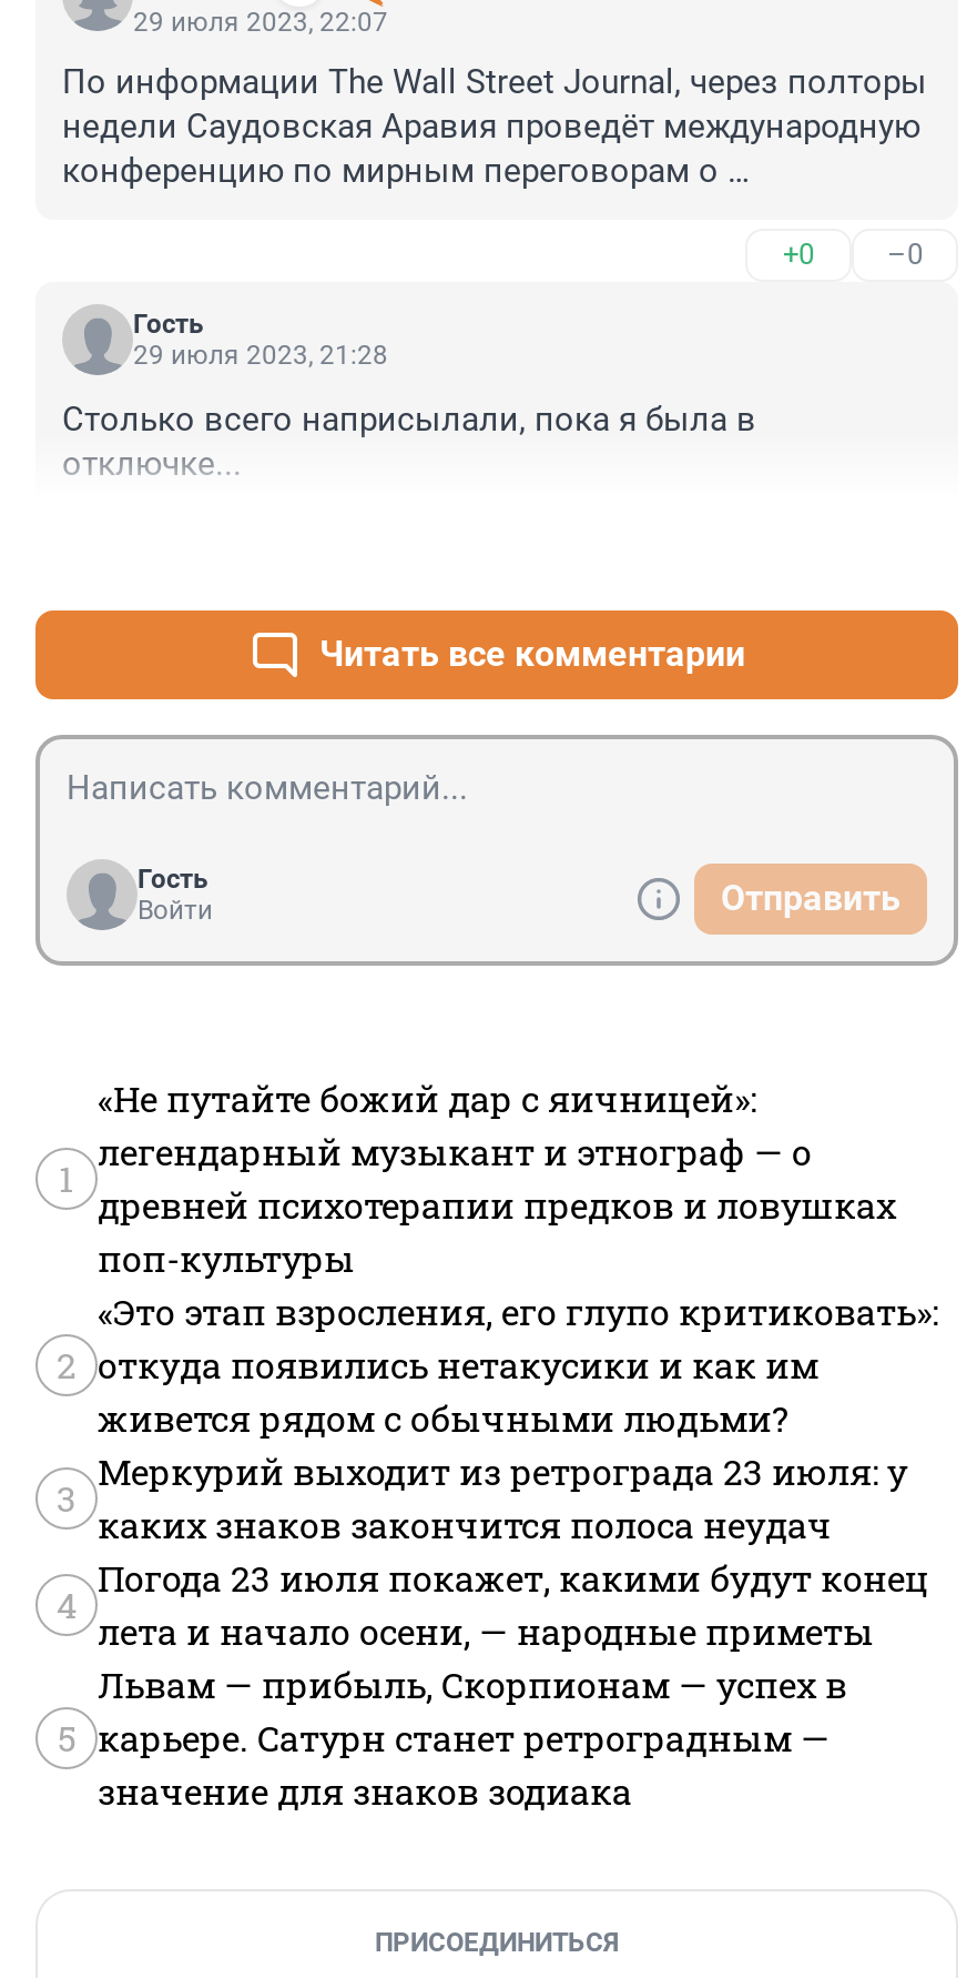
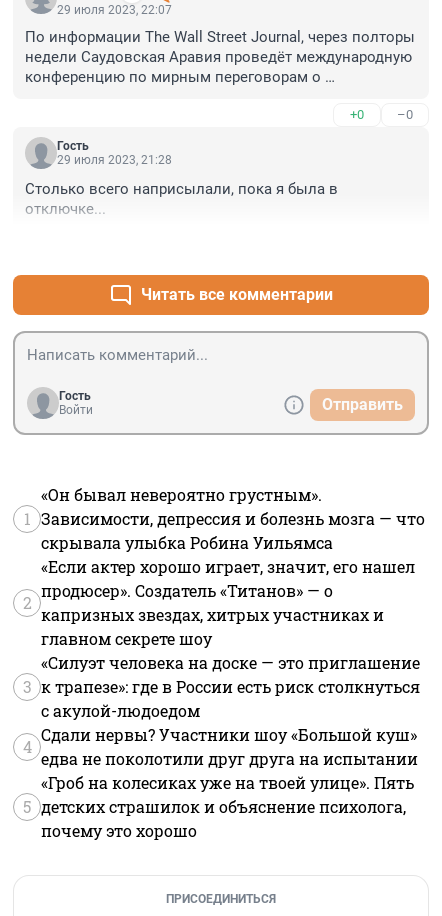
[98,1075,896,1281] «Не путайте божий дар с яичницей»: | легендарный музыкант и этнограф — о | древней психотерапии предков и ловушках | поп-культуры -> [41,484,425,553] «Он бывал невероятно грустным». | Зависимости, депрессия и болезнь мозга — что | скрывала улыбка Робина Уильямса
[98,1288,938,1441] «Это этап взросления, его глупо критиковать»: | откуда появились нетакусики и как им | живется рядом с обычными людьми? -> [41,556,415,649] «Если актер хорошо играет, значит, его нашел | продюсер». Создатель «Титанов» — о | капризных звездах, хитрых участниках и | главном секрете шоу
[98,1448,907,1548] Меркурий выходит из ретрограда 23 июля: у | каких знаков закончится полоса неудач -> [41,652,420,721] «Силуэт человека на доске — это приглашение | к трапезе»: где в России есть риск столкнуться | с акулой-людоедом
[98,1554,929,1654] Погода 23 июля покажет, какими будут конец | лета и начало осени, — народные приметы -> [41,724,418,769] Сдали нервы? Участники шоу «Большой куш» | едва не поколотили друг друга на испытании
[98,1661,847,1814] Львам — прибыль, Скорпионам — успех в | карьере. Сатурн станет ретроградным — | значение для знаков зодиака -> [41,772,414,841] «Гроб на колесиках уже на твоей улице». Пять | детских страшилок и объяснение психолога, | почему это хорошо

